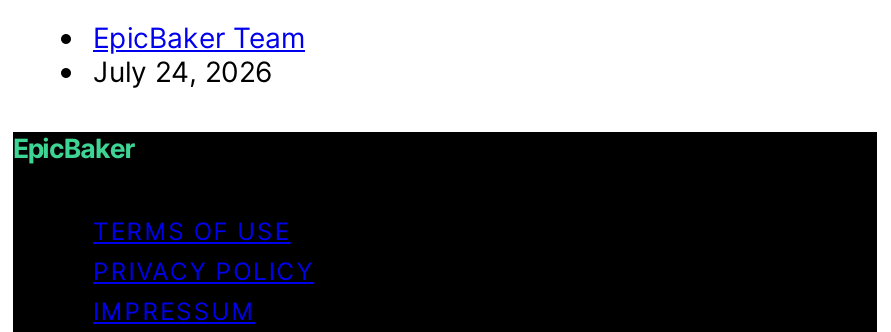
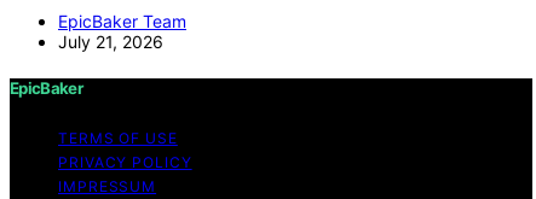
[93,54,273,88] July 24, 2026 -> [58,31,163,52] July 21, 2026

